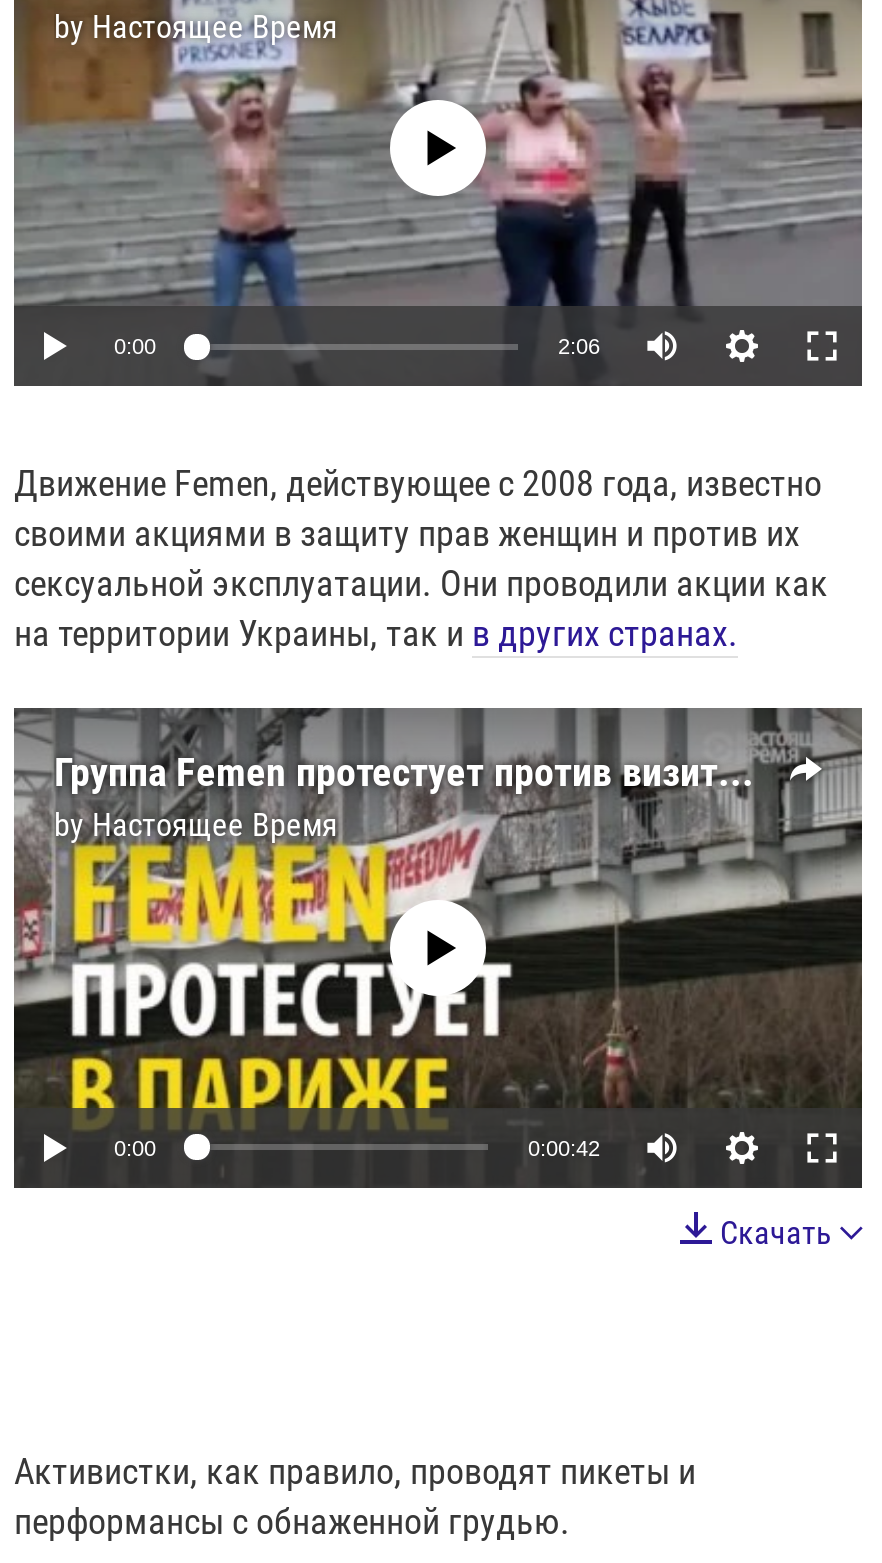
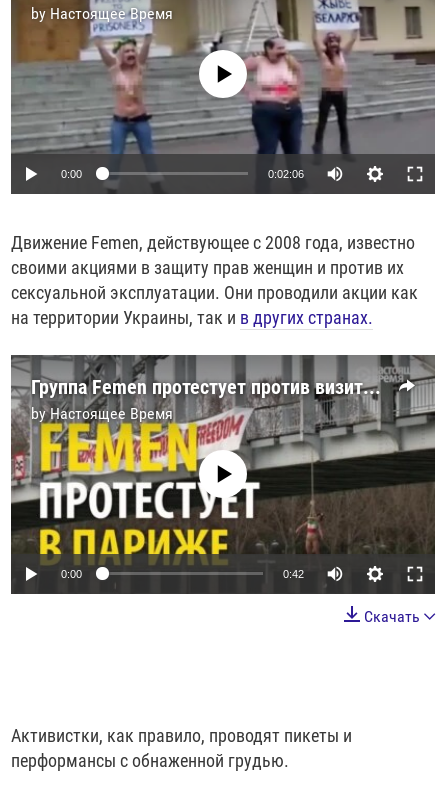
[558,334,600,358] 2:06 -> [268,168,304,180] 0:02:06
[528,1135,600,1159] 0:00:42 -> [283,568,304,580] 0:42

